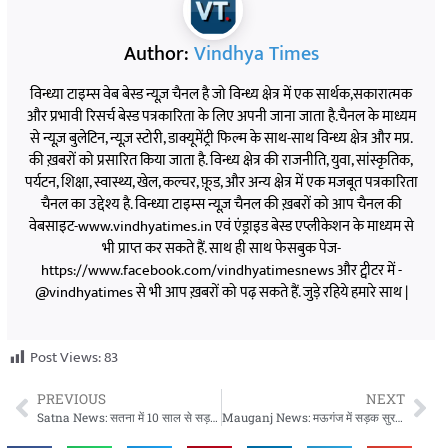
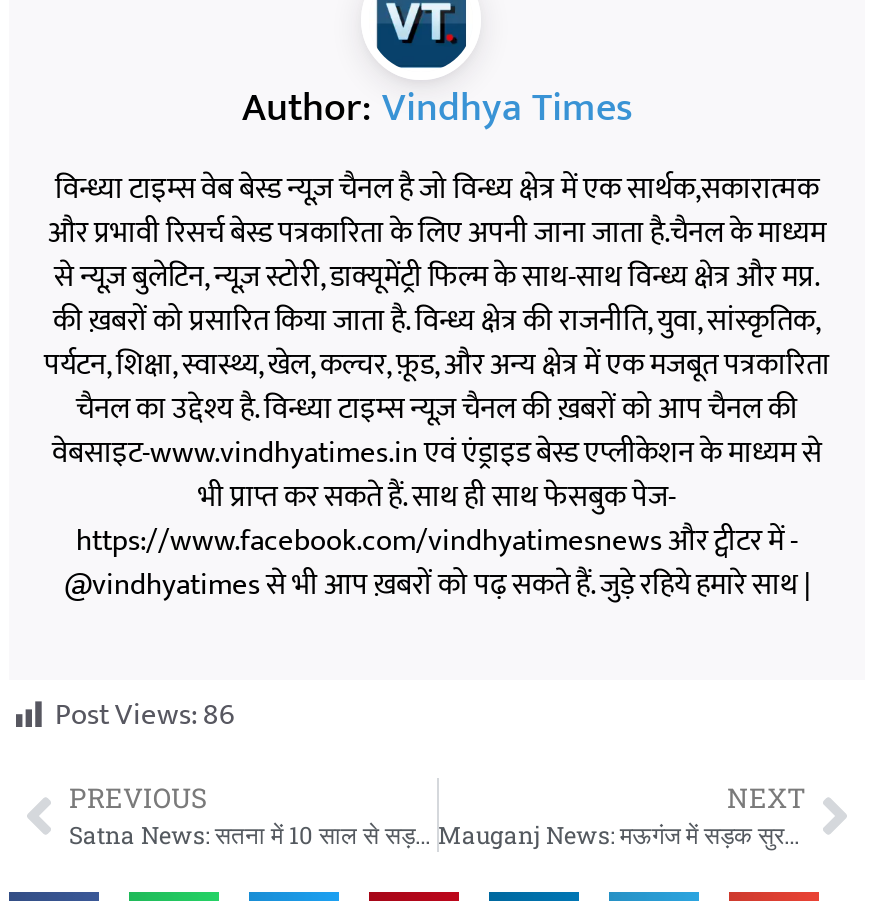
[30,345,118,370] Post Views: 83 -> [55,690,235,740] Post Views: 86

